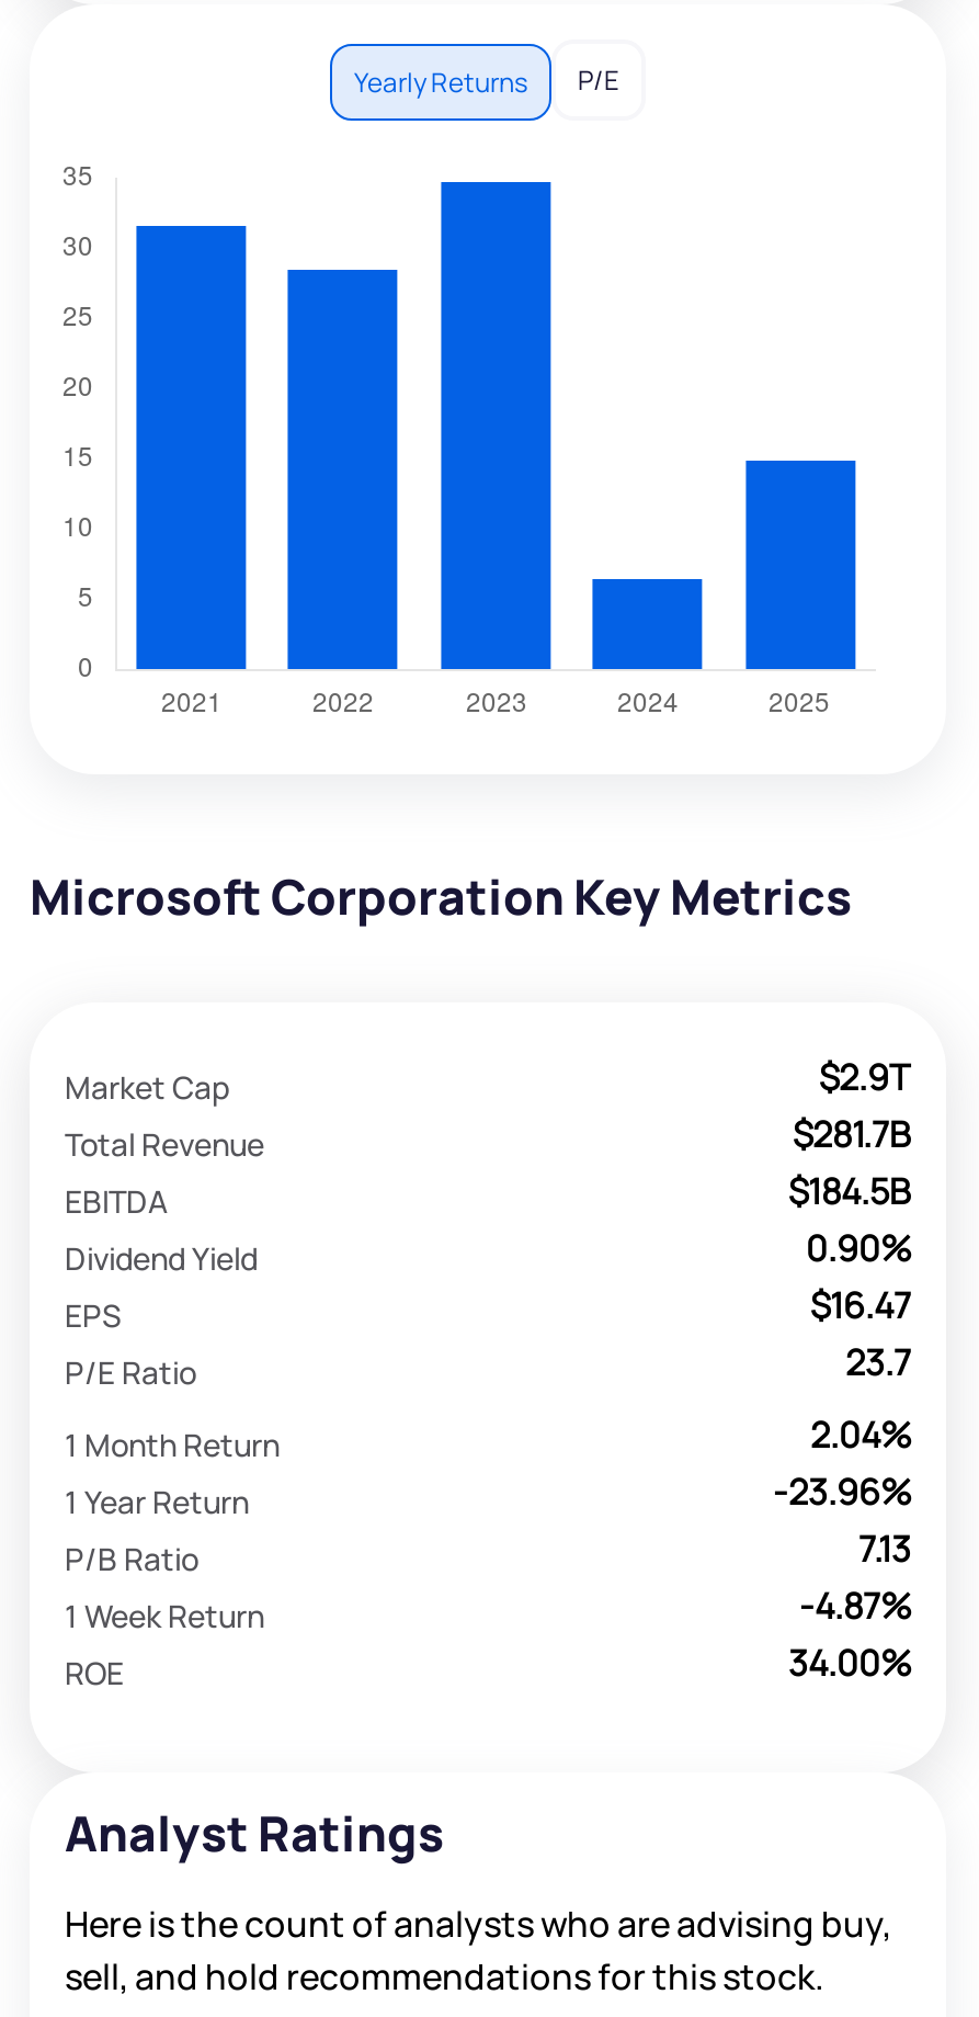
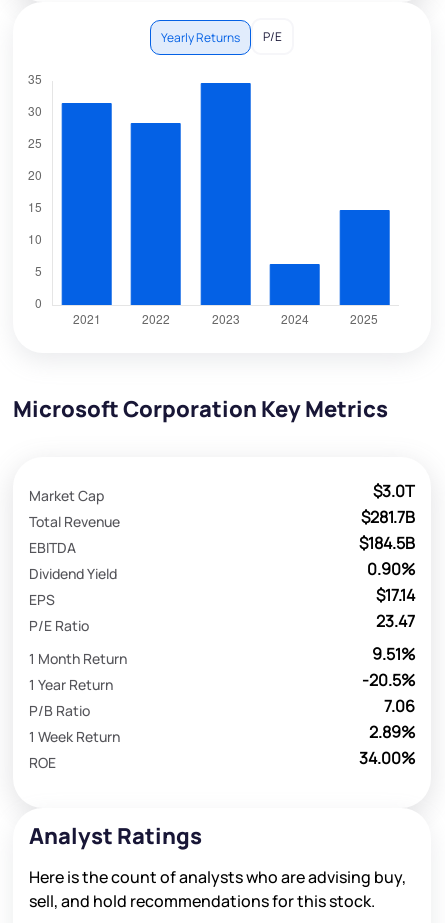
[819,1054,911,1102] $2.9T -> [373,480,415,502] $3.0T
[810,1282,911,1330] $16.47 -> [376,584,415,606] $17.14
[845,1339,911,1387] 23.7 -> [376,610,415,632] 23.47
[810,1412,911,1460] 2.04% -> [372,643,415,665] 9.51%
[773,1469,911,1517] -23.96% -> [362,669,415,691] -20.5%
[858,1526,911,1574] 7.13 -> [384,695,415,717] 7.06
[799,1583,911,1631] -4.87% -> [369,721,415,743] 2.89%

